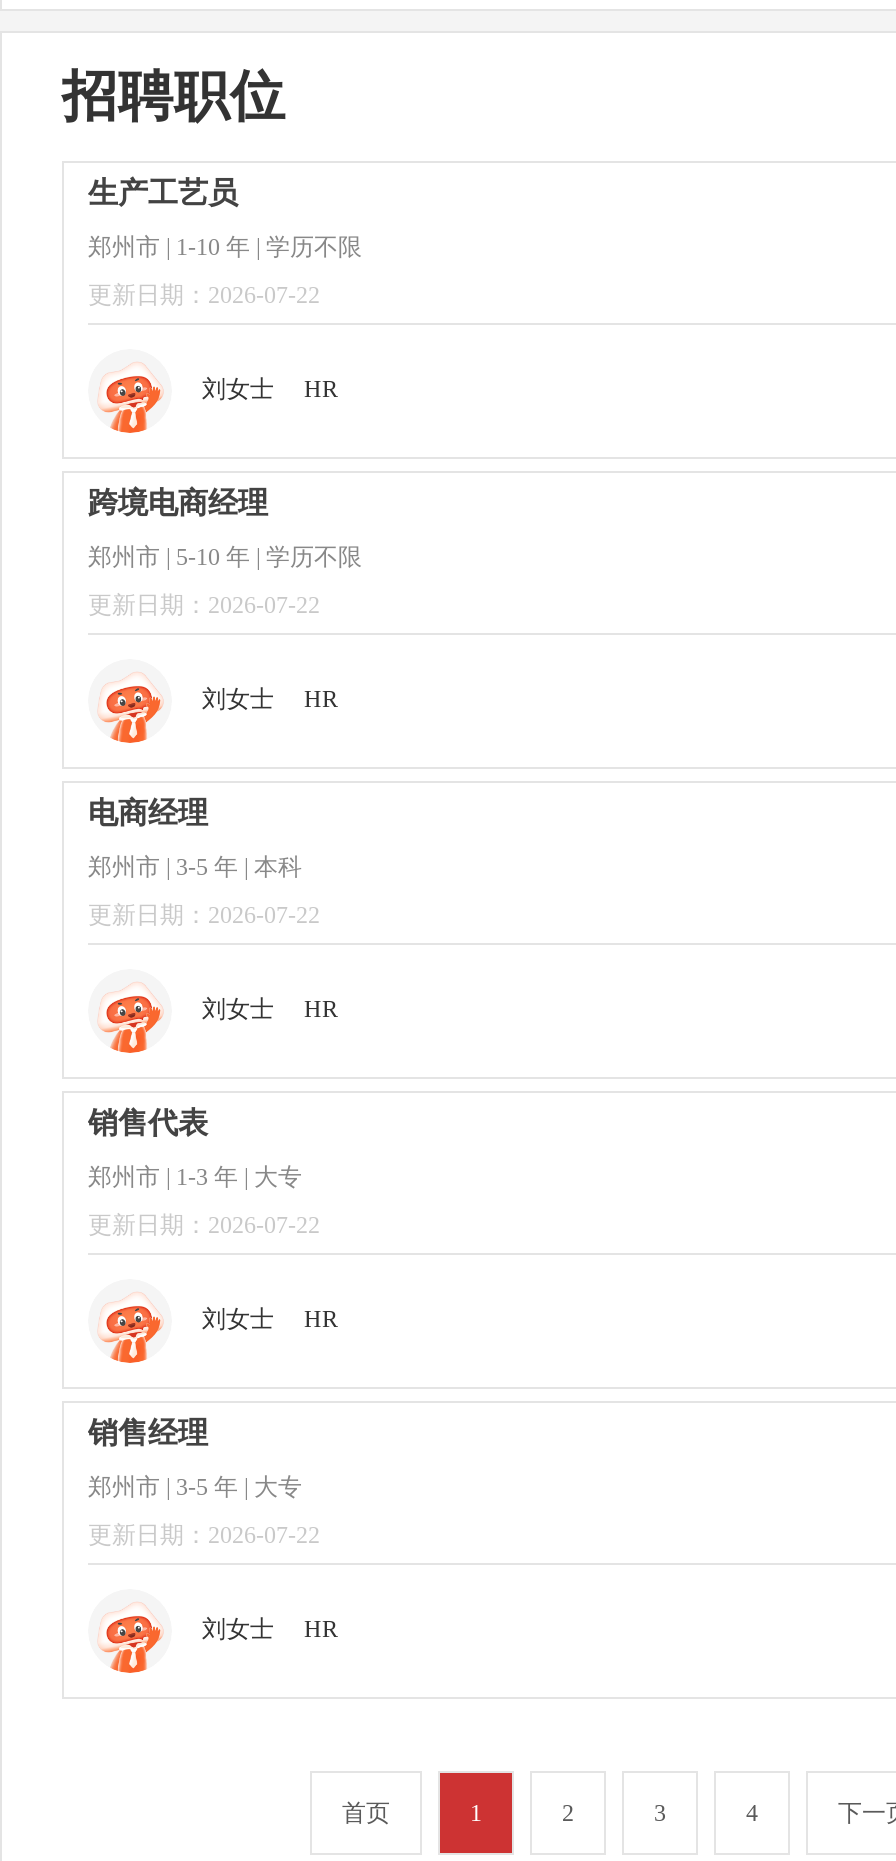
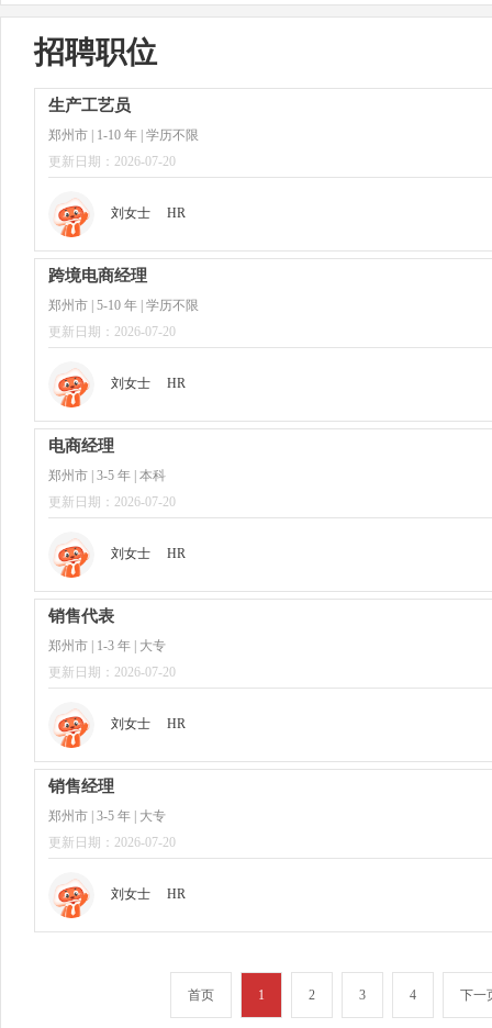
[88,281,320,309] 更新日期：2026-07-22 -> [48,154,176,169] 更新日期：2026-07-20
[88,591,320,619] 更新日期：2026-07-22 -> [48,324,176,339] 更新日期：2026-07-20
[88,901,320,929] 更新日期：2026-07-22 -> [48,494,176,510] 更新日期：2026-07-20
[88,1211,320,1239] 更新日期：2026-07-22 -> [48,664,176,680] 更新日期：2026-07-20
[88,1521,320,1549] 更新日期：2026-07-22 -> [48,835,176,850] 更新日期：2026-07-20

